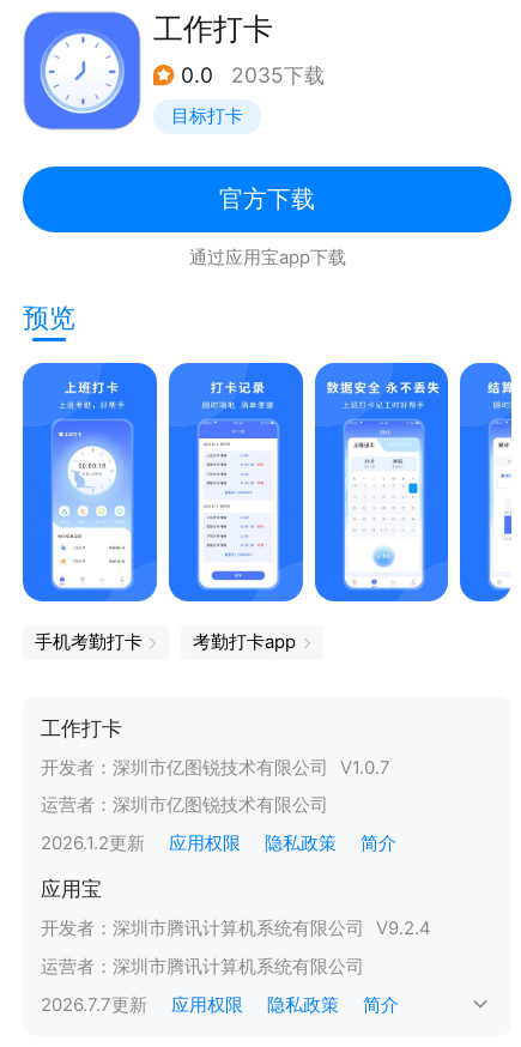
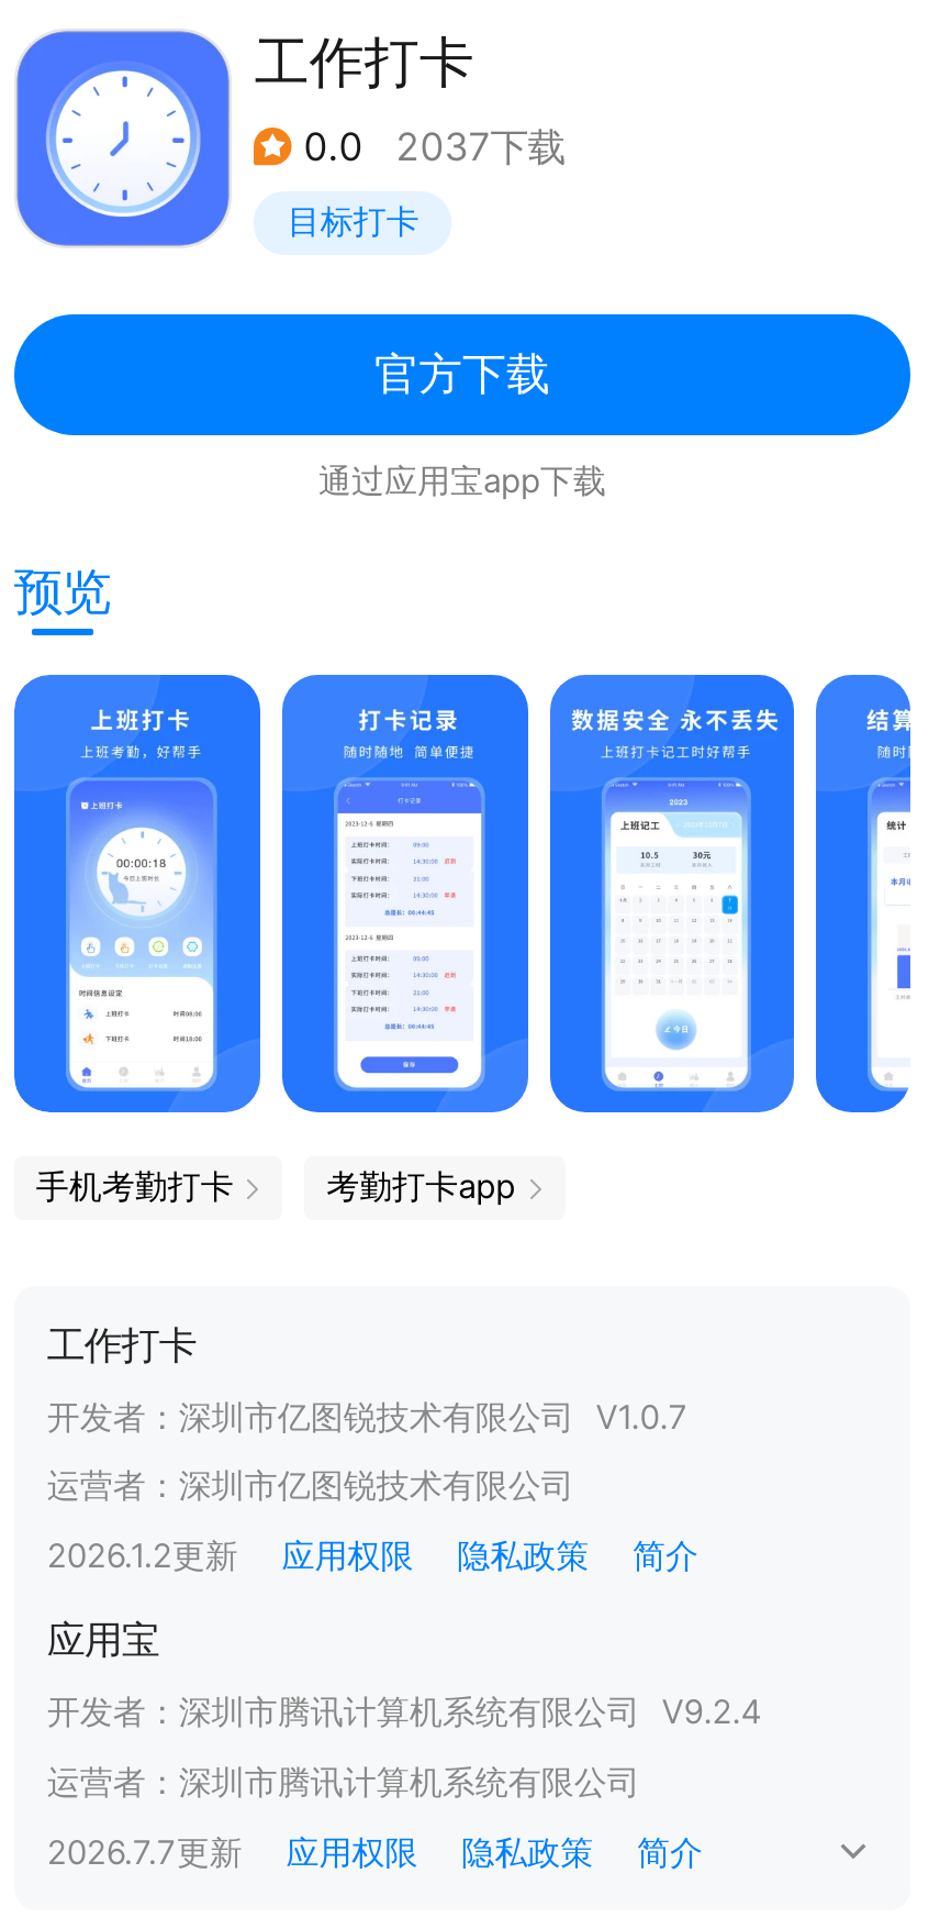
[181,63,324,88] 0.0 2035下载 -> [304,124,565,170] 0.0 2037下载

